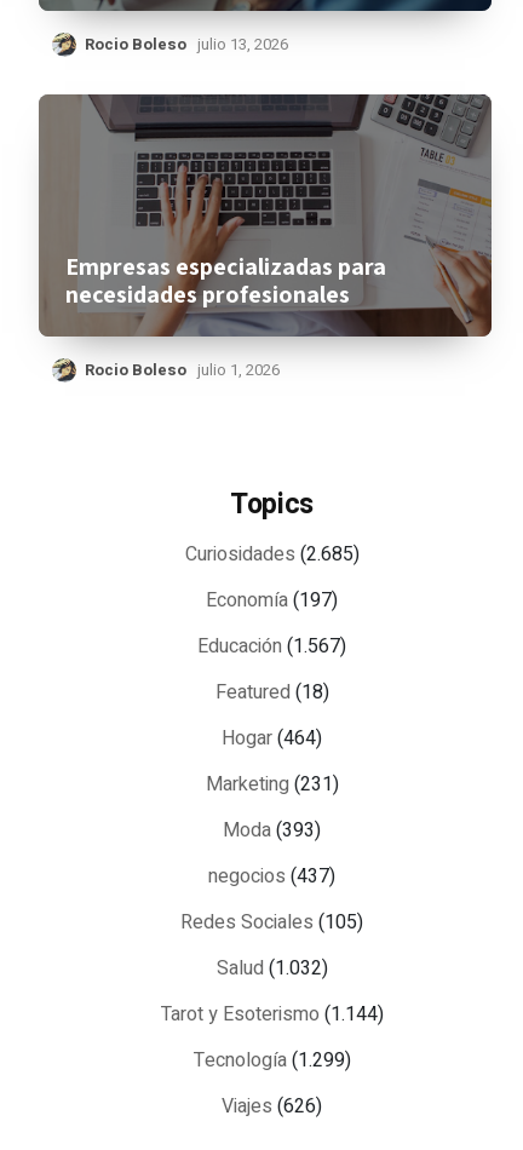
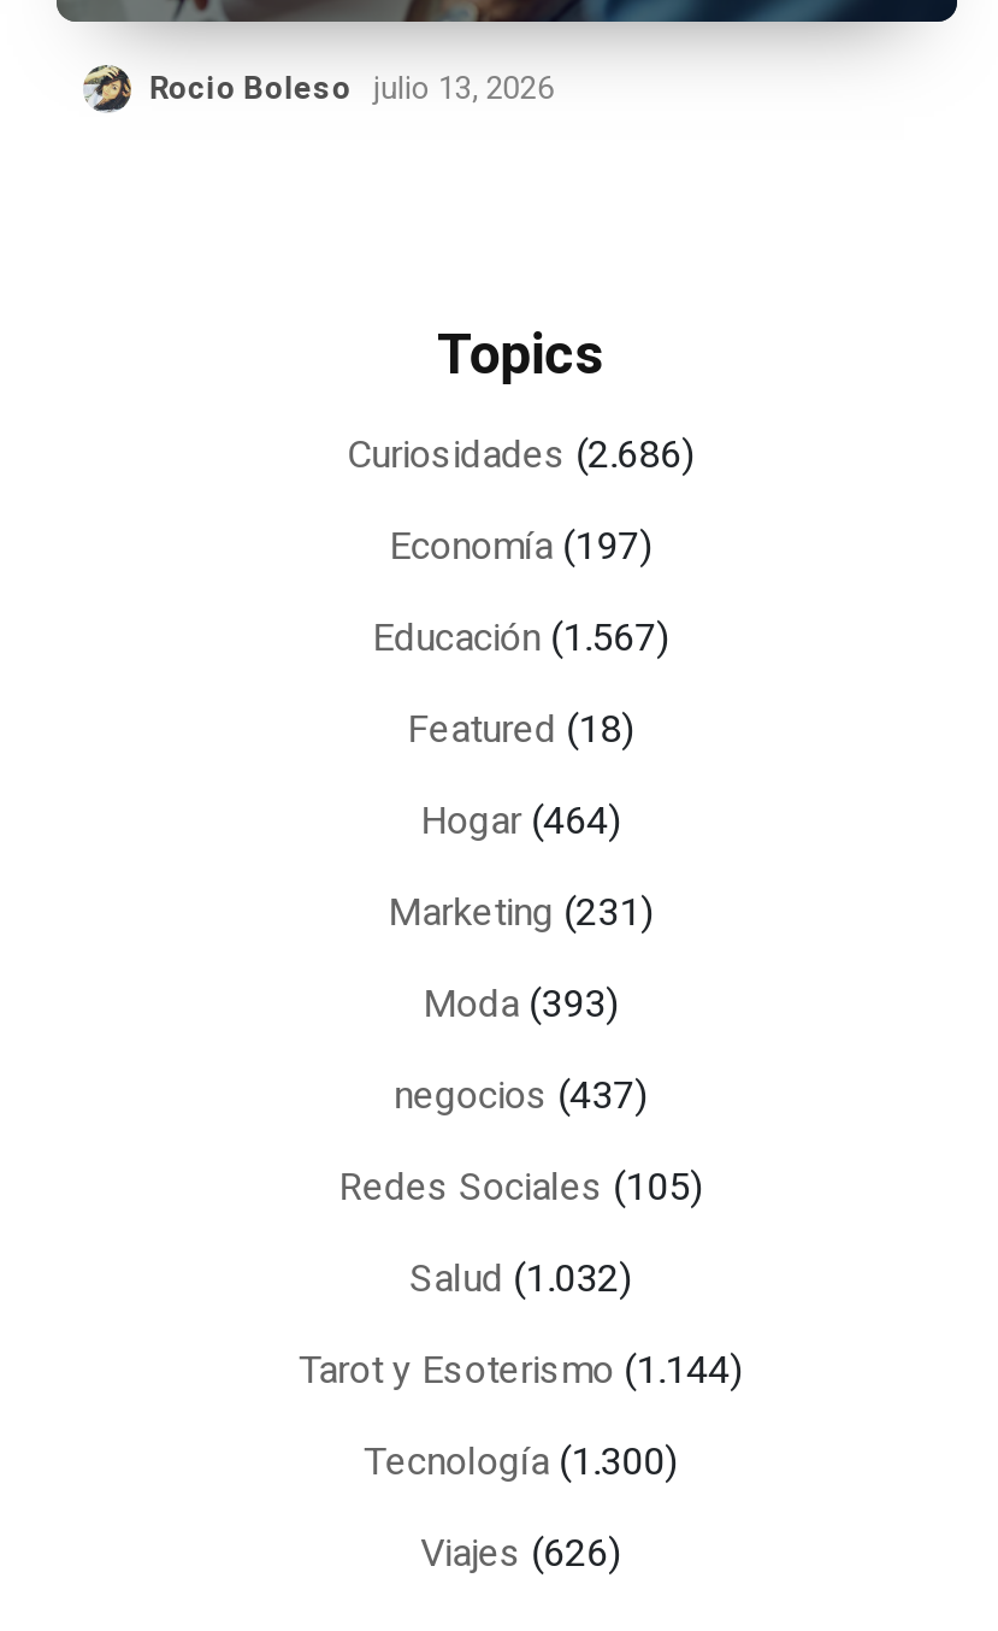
[39,93,493,381] [image] | Empresas especializadas para | necesidades profesionales | Rocio Boleso julio 1, 2026 -> none
[185,540,359,569] Curiosidades (2.685) -> [347,426,694,484] Curiosidades (2.686)
[193,1046,351,1075] Tecnología (1.299) -> [364,1433,677,1491] Tecnología (1.300)

